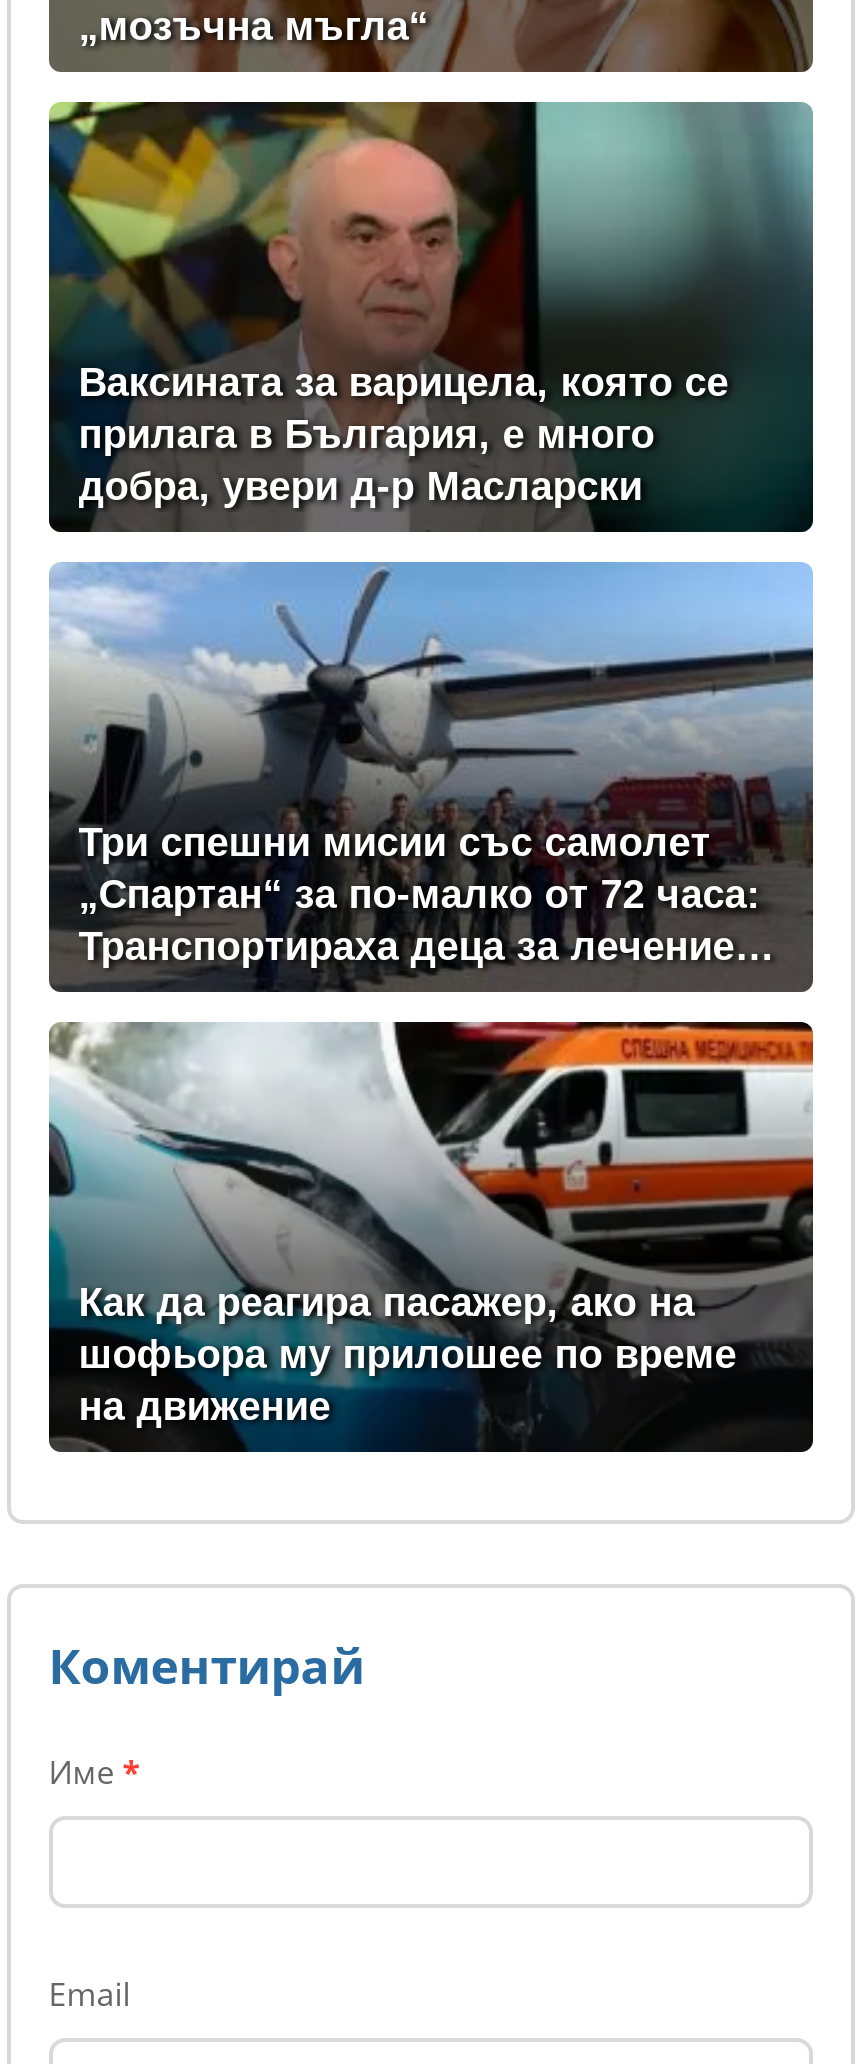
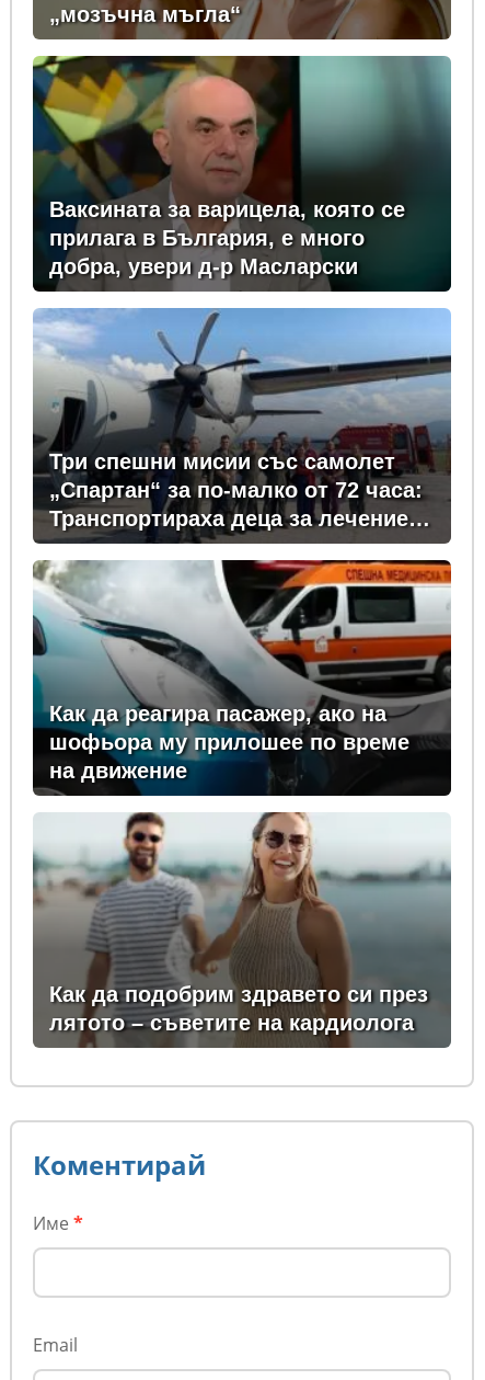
none -> [32,811,451,1035] [image] | Как да подобрим здравето си през | лятото – съветите на кардиолога

